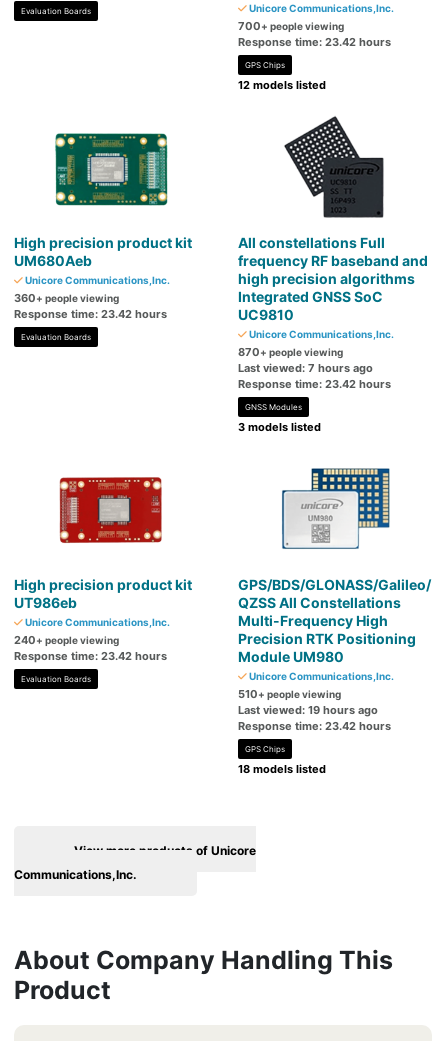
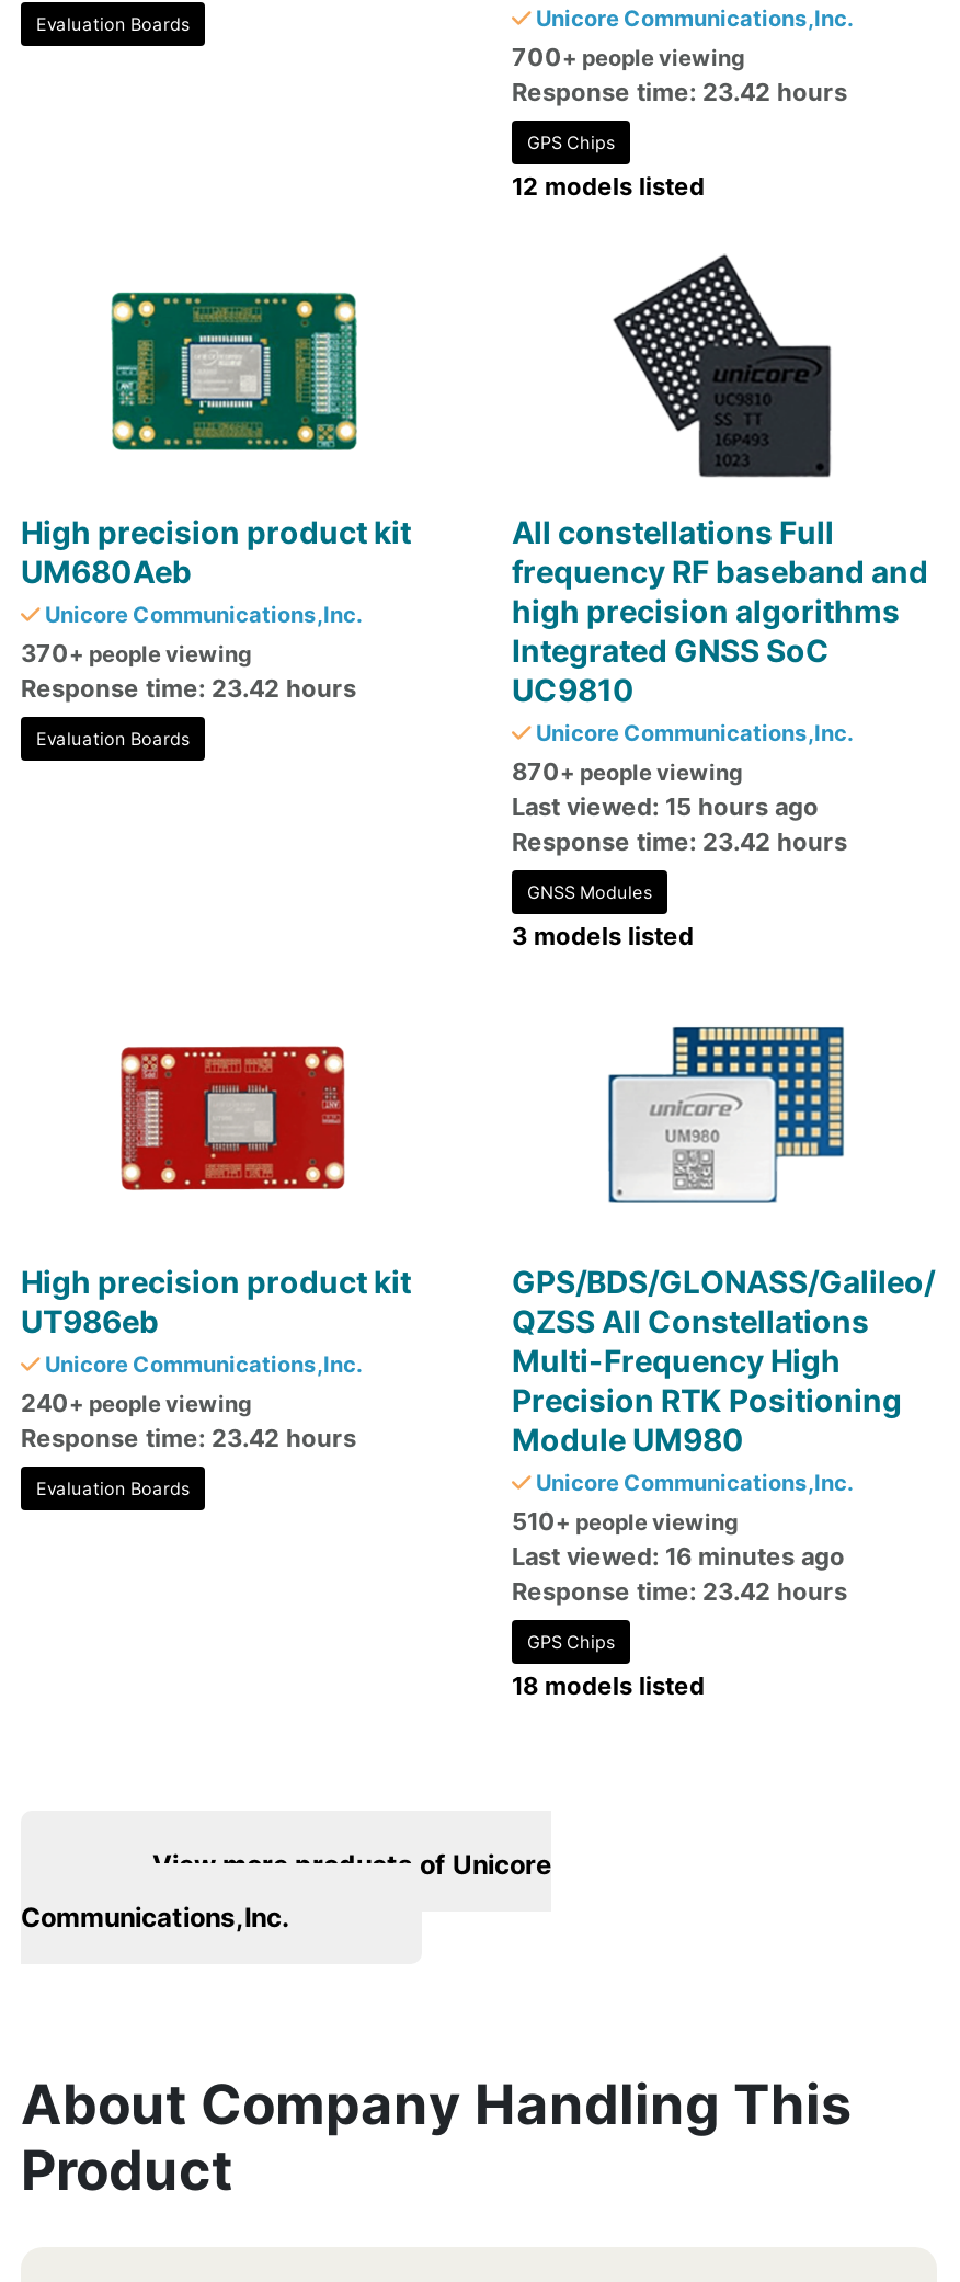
[14,291,119,305] 360+ people viewing -> [21,639,251,669] 370+ people viewing
[238,361,373,375] Last viewed: 7 hours ago -> [512,792,819,823] Last viewed: 15 hours ago
[238,703,378,717] Last viewed: 19 hours ago -> [512,1542,845,1572] Last viewed: 16 minutes ago

